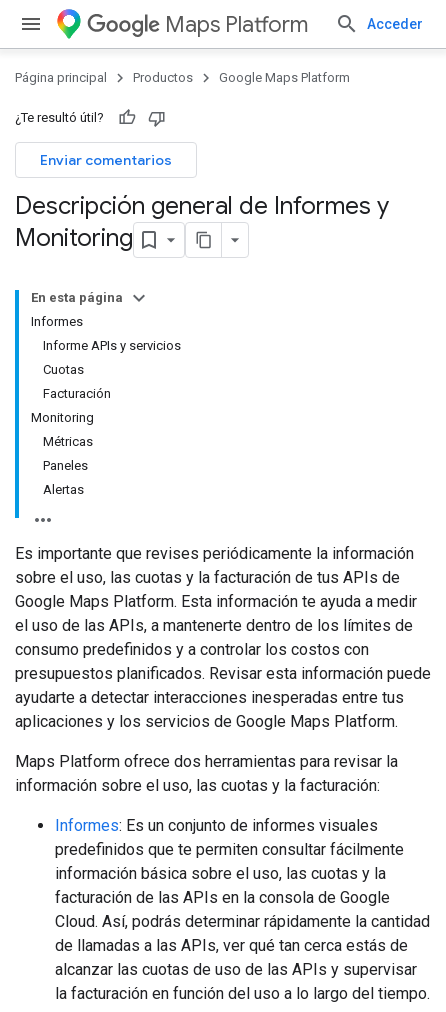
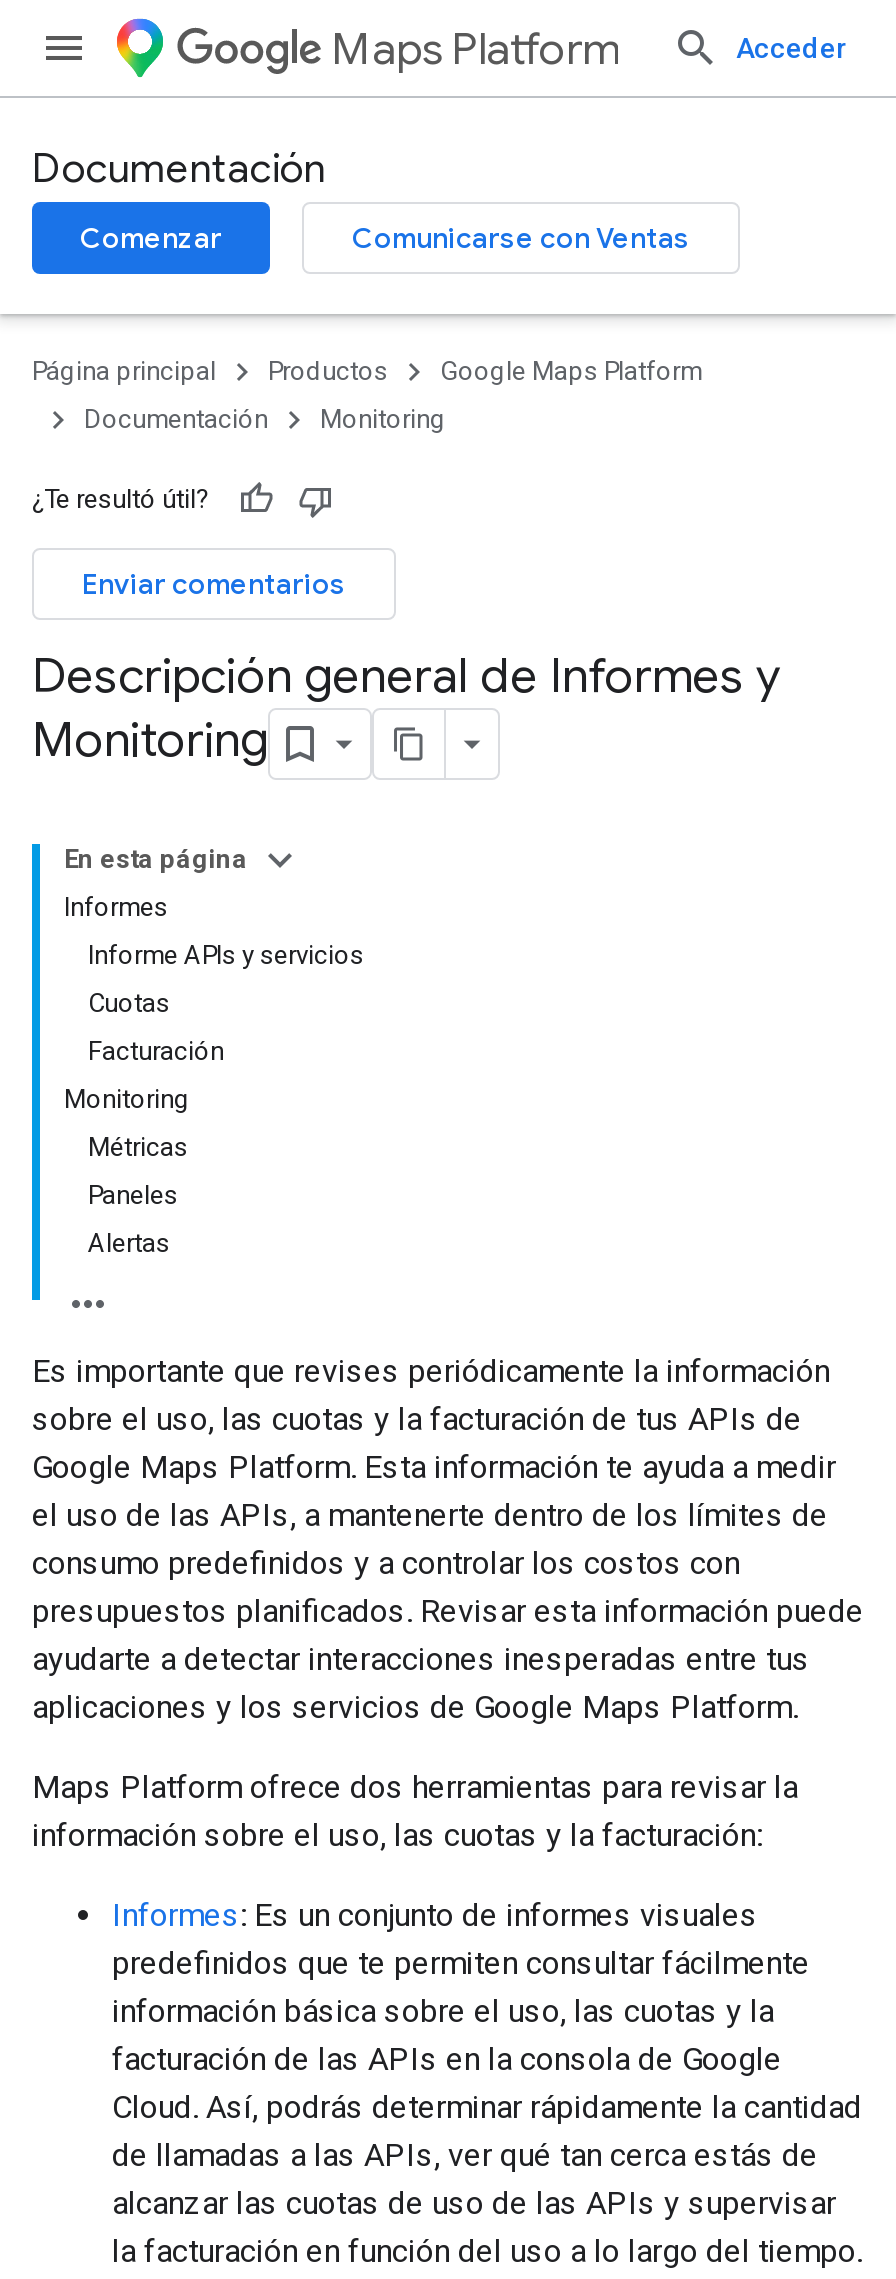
none -> [32,144,690,256] Documentación | Comenzar | Comunicarse con Ventas
none -> [84,404,446,434] Documentación | Monitoring

